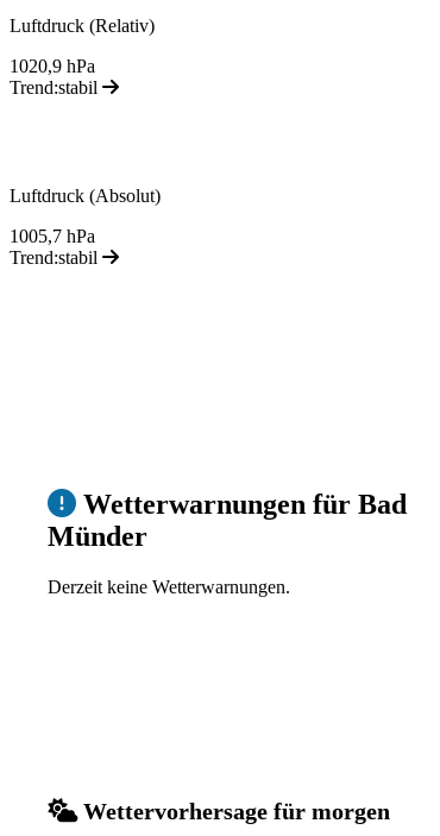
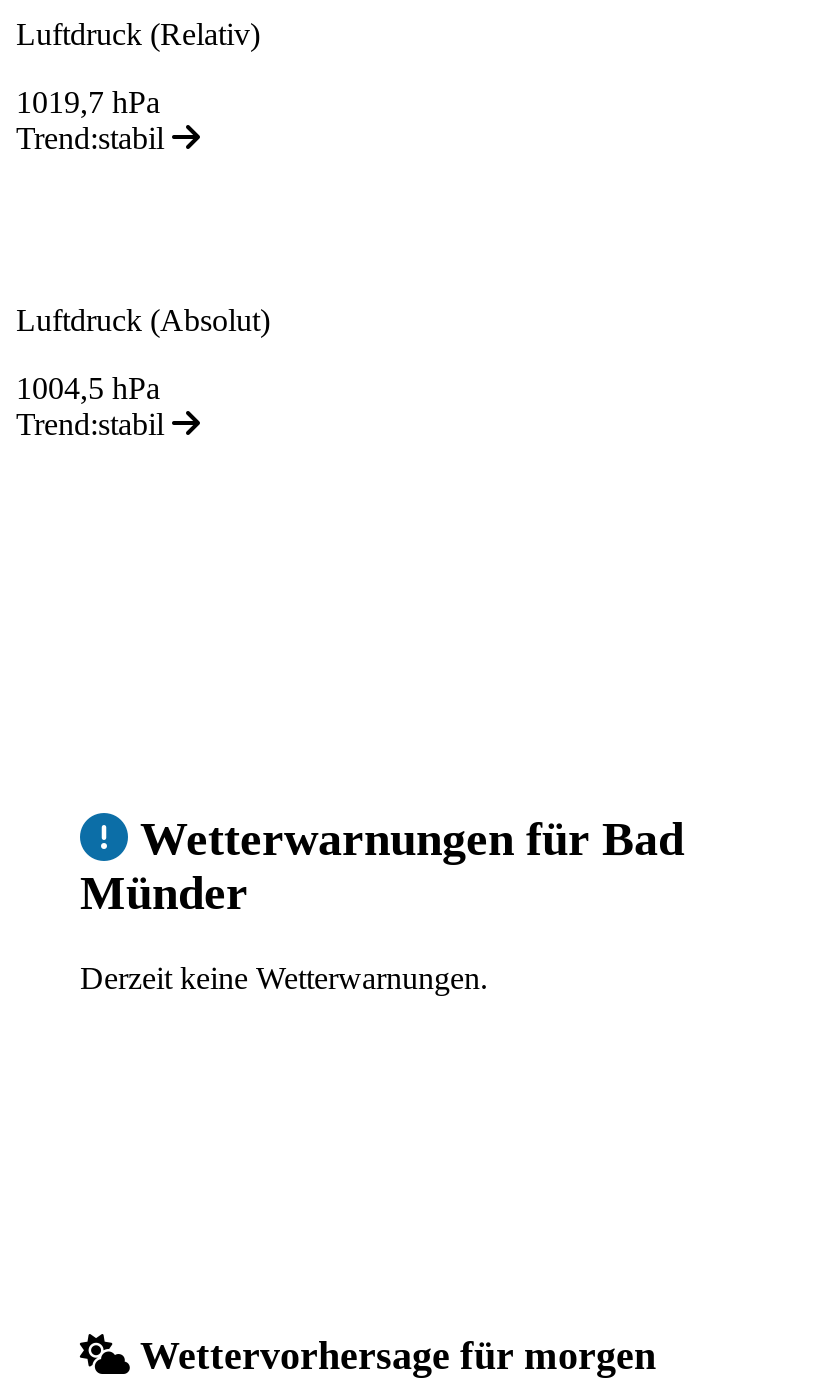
[10,56,95,76] 1020,9 hPa -> [16,85,160,119] 1019,7 hPa
[10,226,95,246] 1005,7 hPa -> [16,371,160,405] 1004,5 hPa

